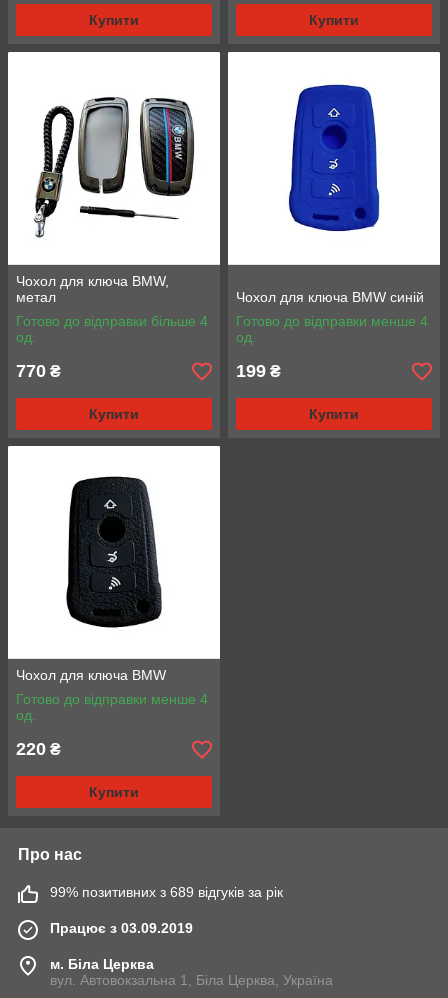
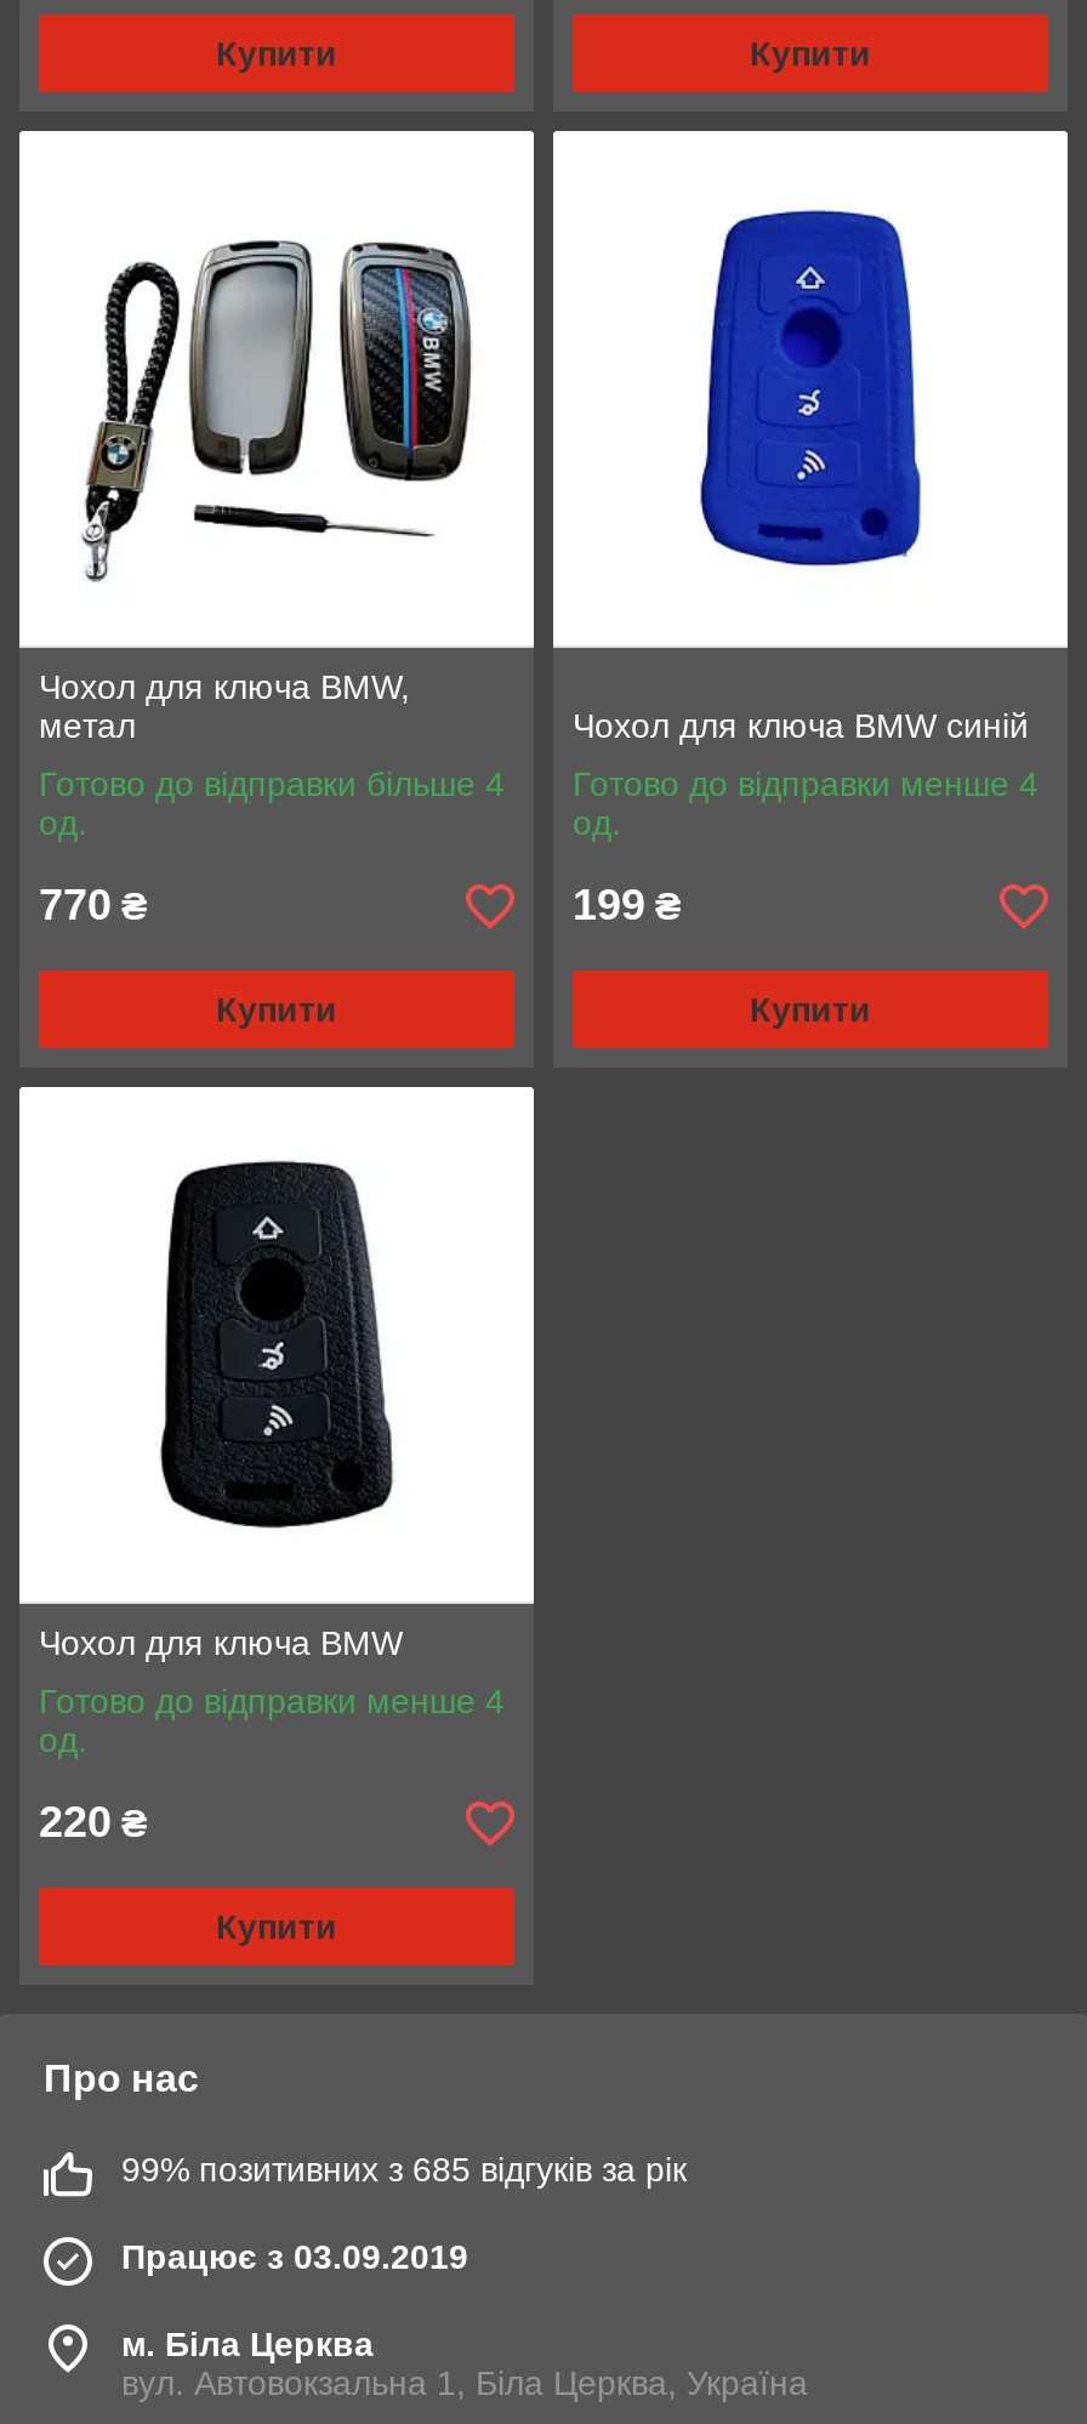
[50,884,283,900] 99% позитивних з 689 відгуків за рік -> [121,2150,687,2189] 99% позитивних з 685 відгуків за рік

